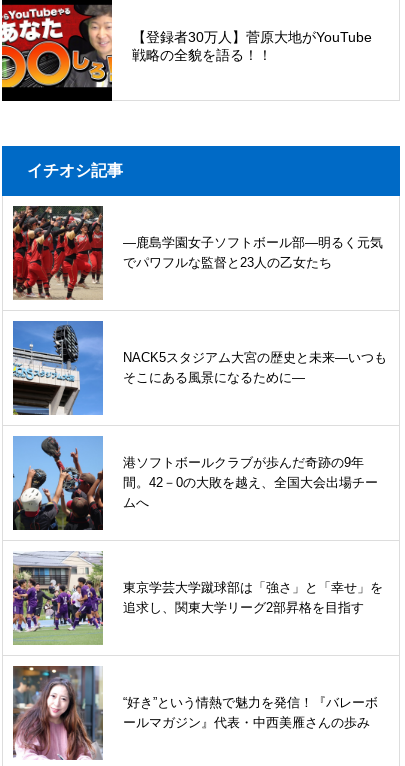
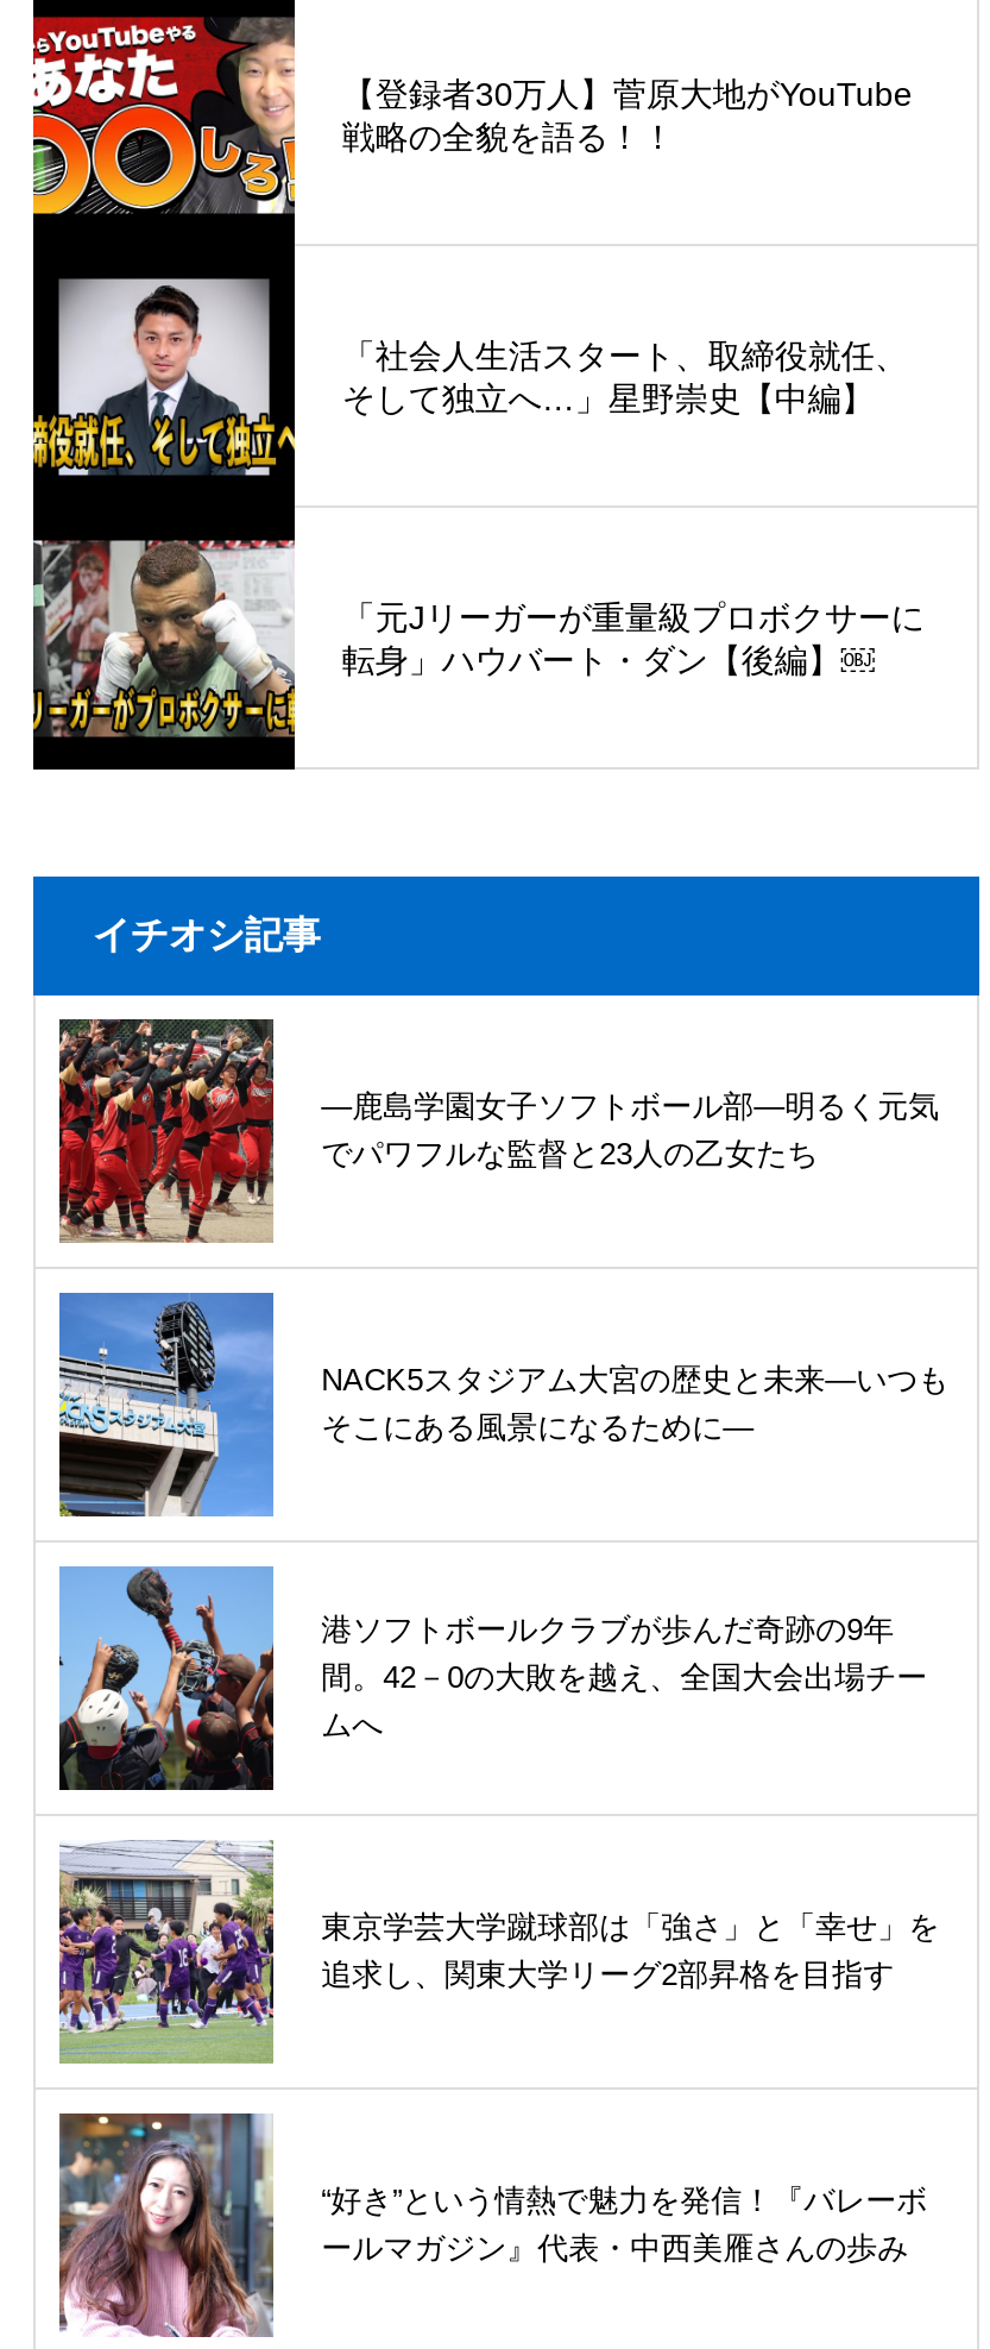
none -> [31,277,908,477] [image] | 「社会人生活スタート、取締役就任、 | そして独立へ…」星野崇史【中編】
none -> [31,539,924,736] [image] | 「元Jリーガーが重量級プロボクサーに | 転身」ハウバート・ダン【後編】￼

